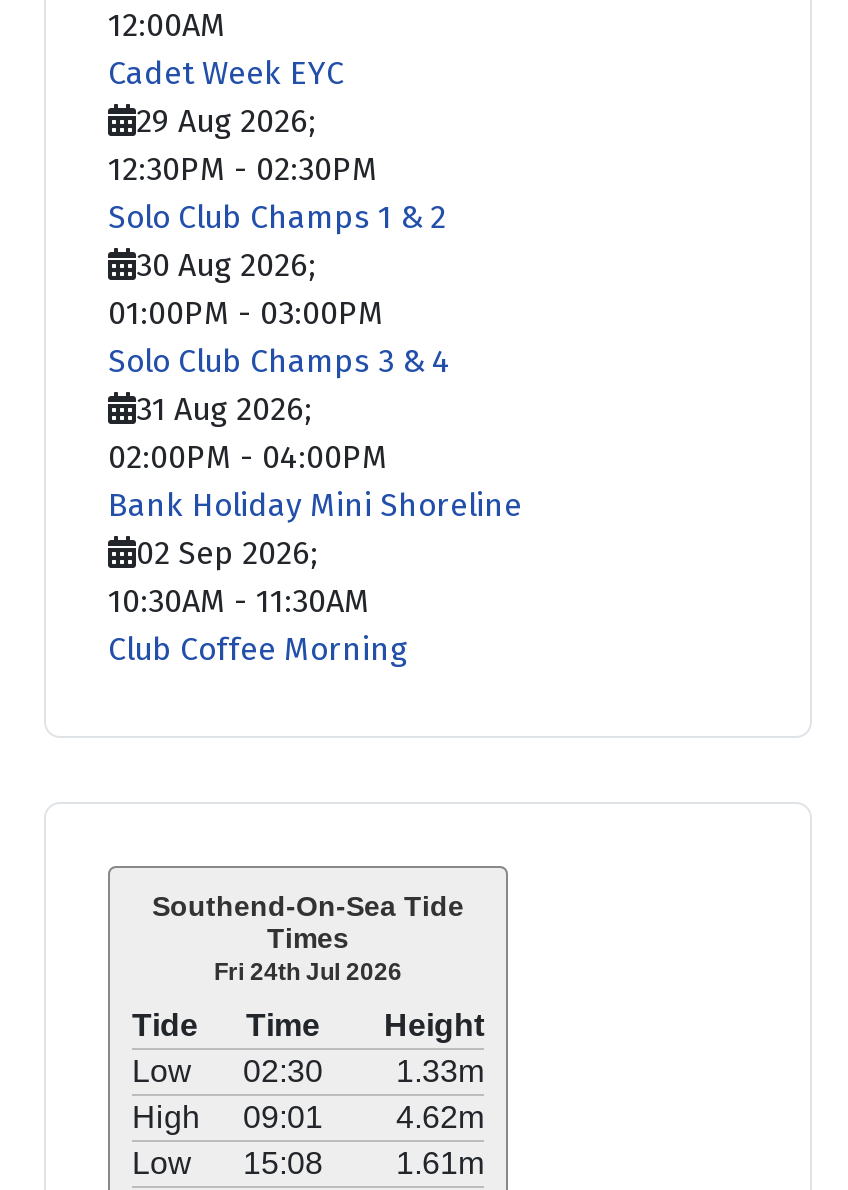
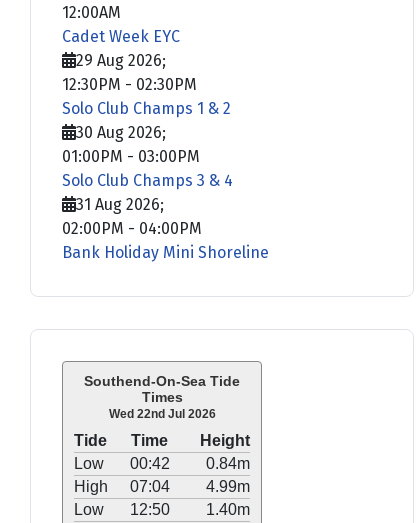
[108,535,408,669] 02 Sep 2026; | 10:30AM - 11:30AM | Club Coffee Morning -> none
[214,959,402,987] Fri 24th Jul 2026 -> [108,407,215,421] Wed 22nd Jul 2026
[243,1055,484,1089] 02:30 | 1.33m -> [129,455,250,472] 00:42 | 0.84m
[243,1101,484,1135] 09:01 | 4.62m -> [129,478,250,495] 07:04 | 4.99m
[243,1147,484,1181] 15:08 | 1.61m -> [129,501,250,518] 12:50 | 1.40m

